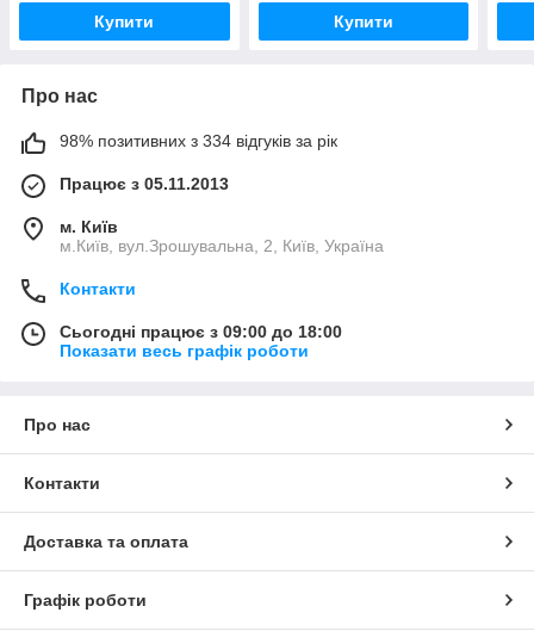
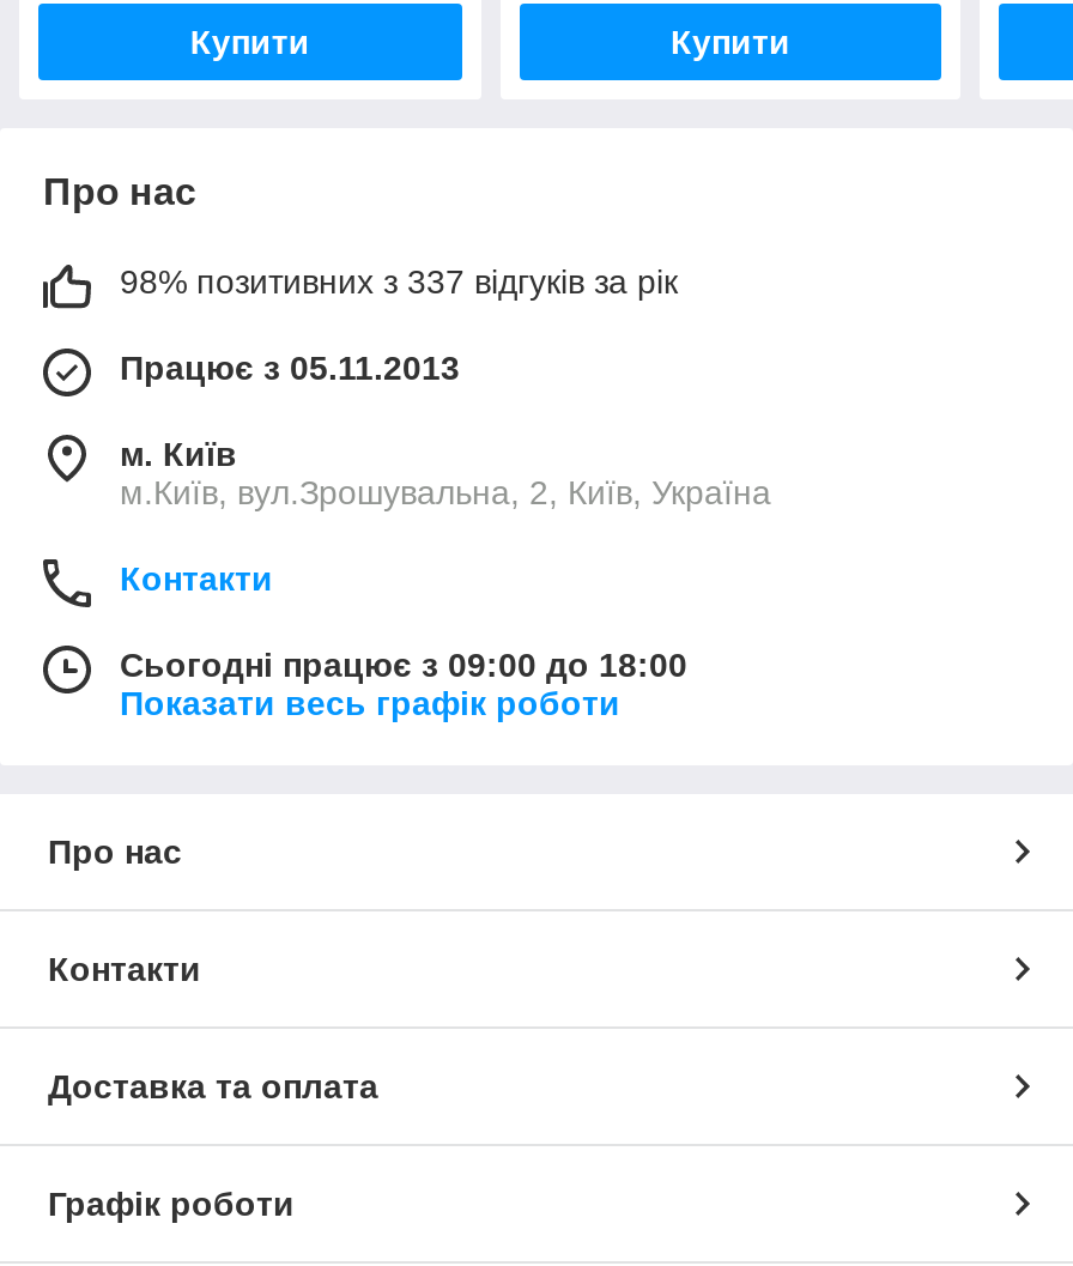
[60,131,337,150] 98% позитивних з 334 відгуків за рік -> [120,262,678,300] 98% позитивних з 337 відгуків за рік

